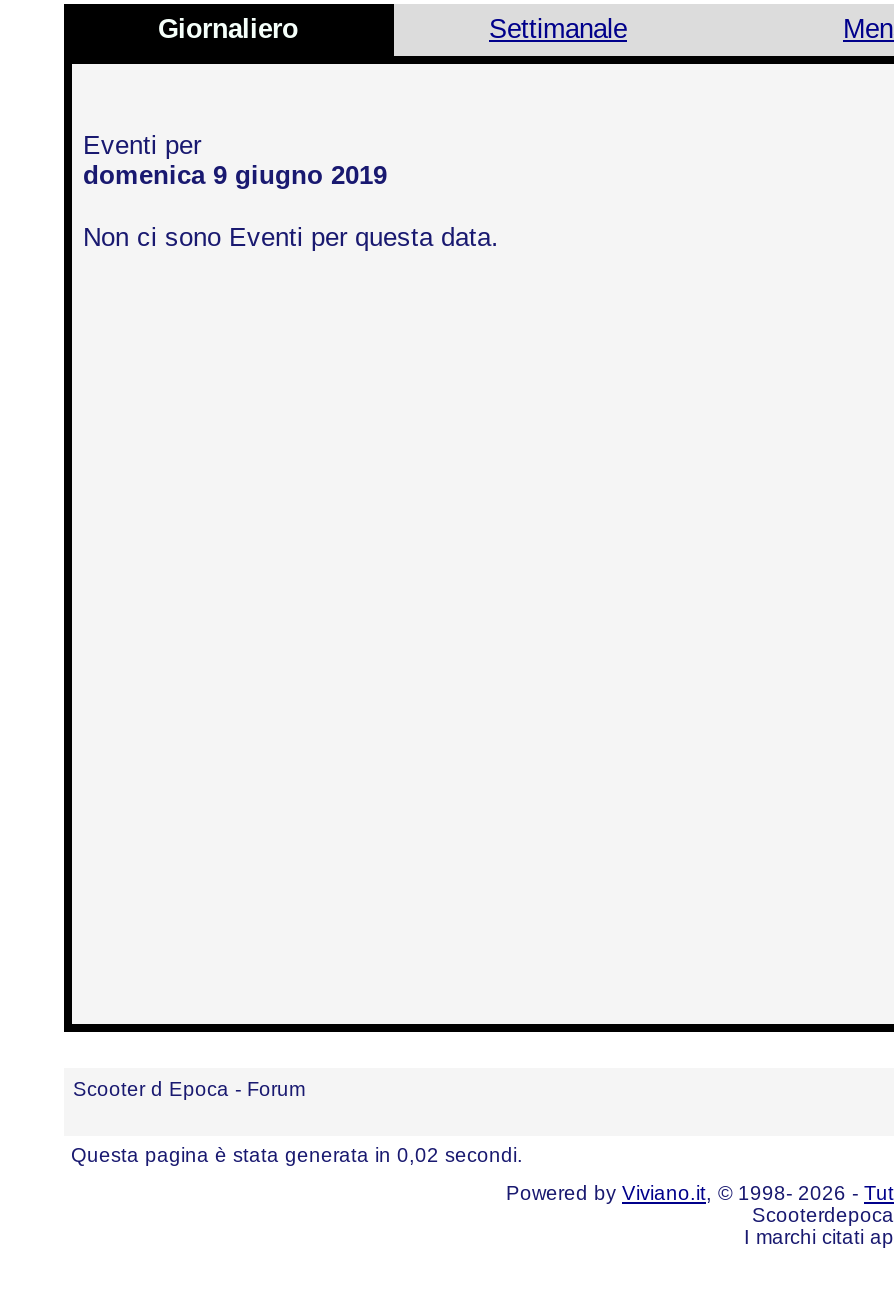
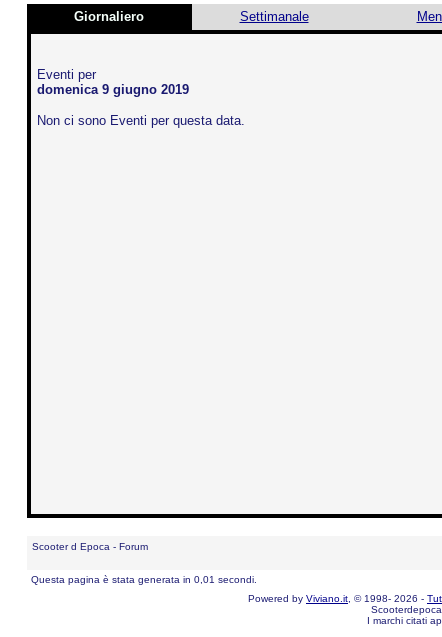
[71,1144,523,1166] Questa pagina è stata generata in 0,02 secondi. -> [30,574,256,585] Questa pagina è stata generata in 0,01 secondi.

